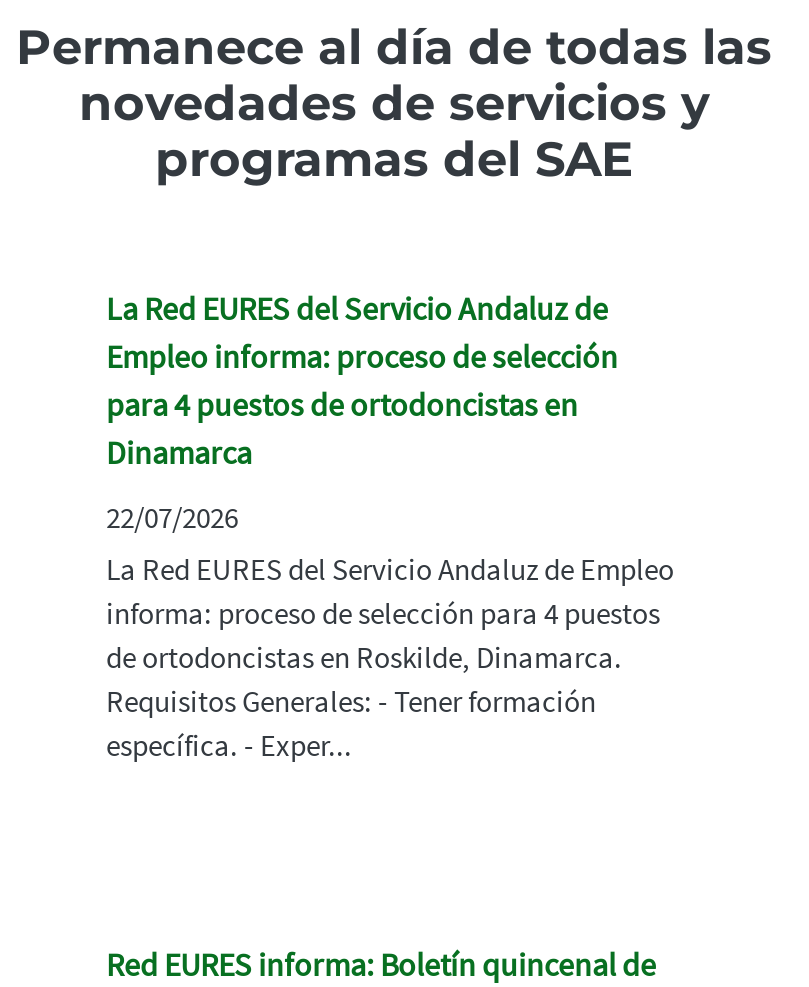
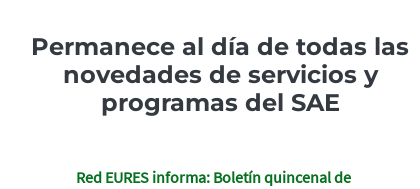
[106,287,674,763] La Red EURES del Servicio Andaluz de | Empleo informa: proceso de selección | para 4 puestos de ortodoncistas en | Dinamarca | 22/07/2026 | La Red EURES del Servicio Andaluz de Empleo | informa: proceso de selección para 4 puestos | de ortodoncistas en Roskilde, Dinamarca. | Requisitos Generales: - Tener formación | específica. - Exper... -> none

